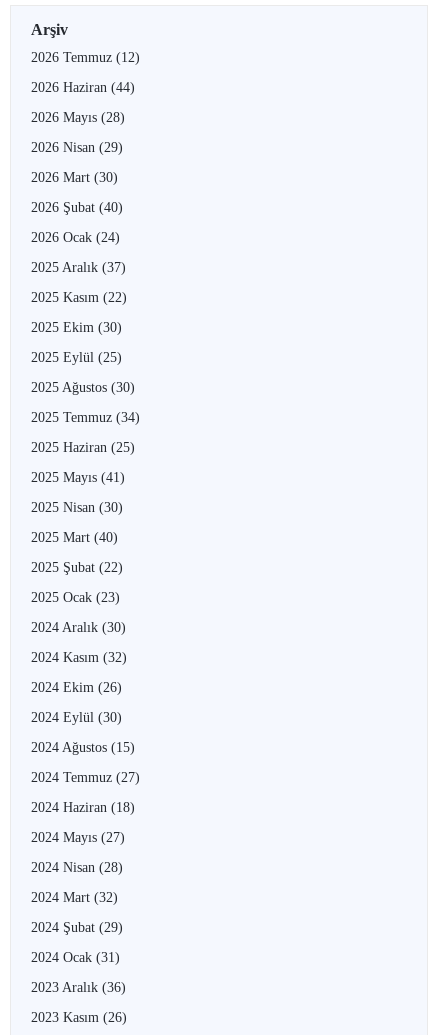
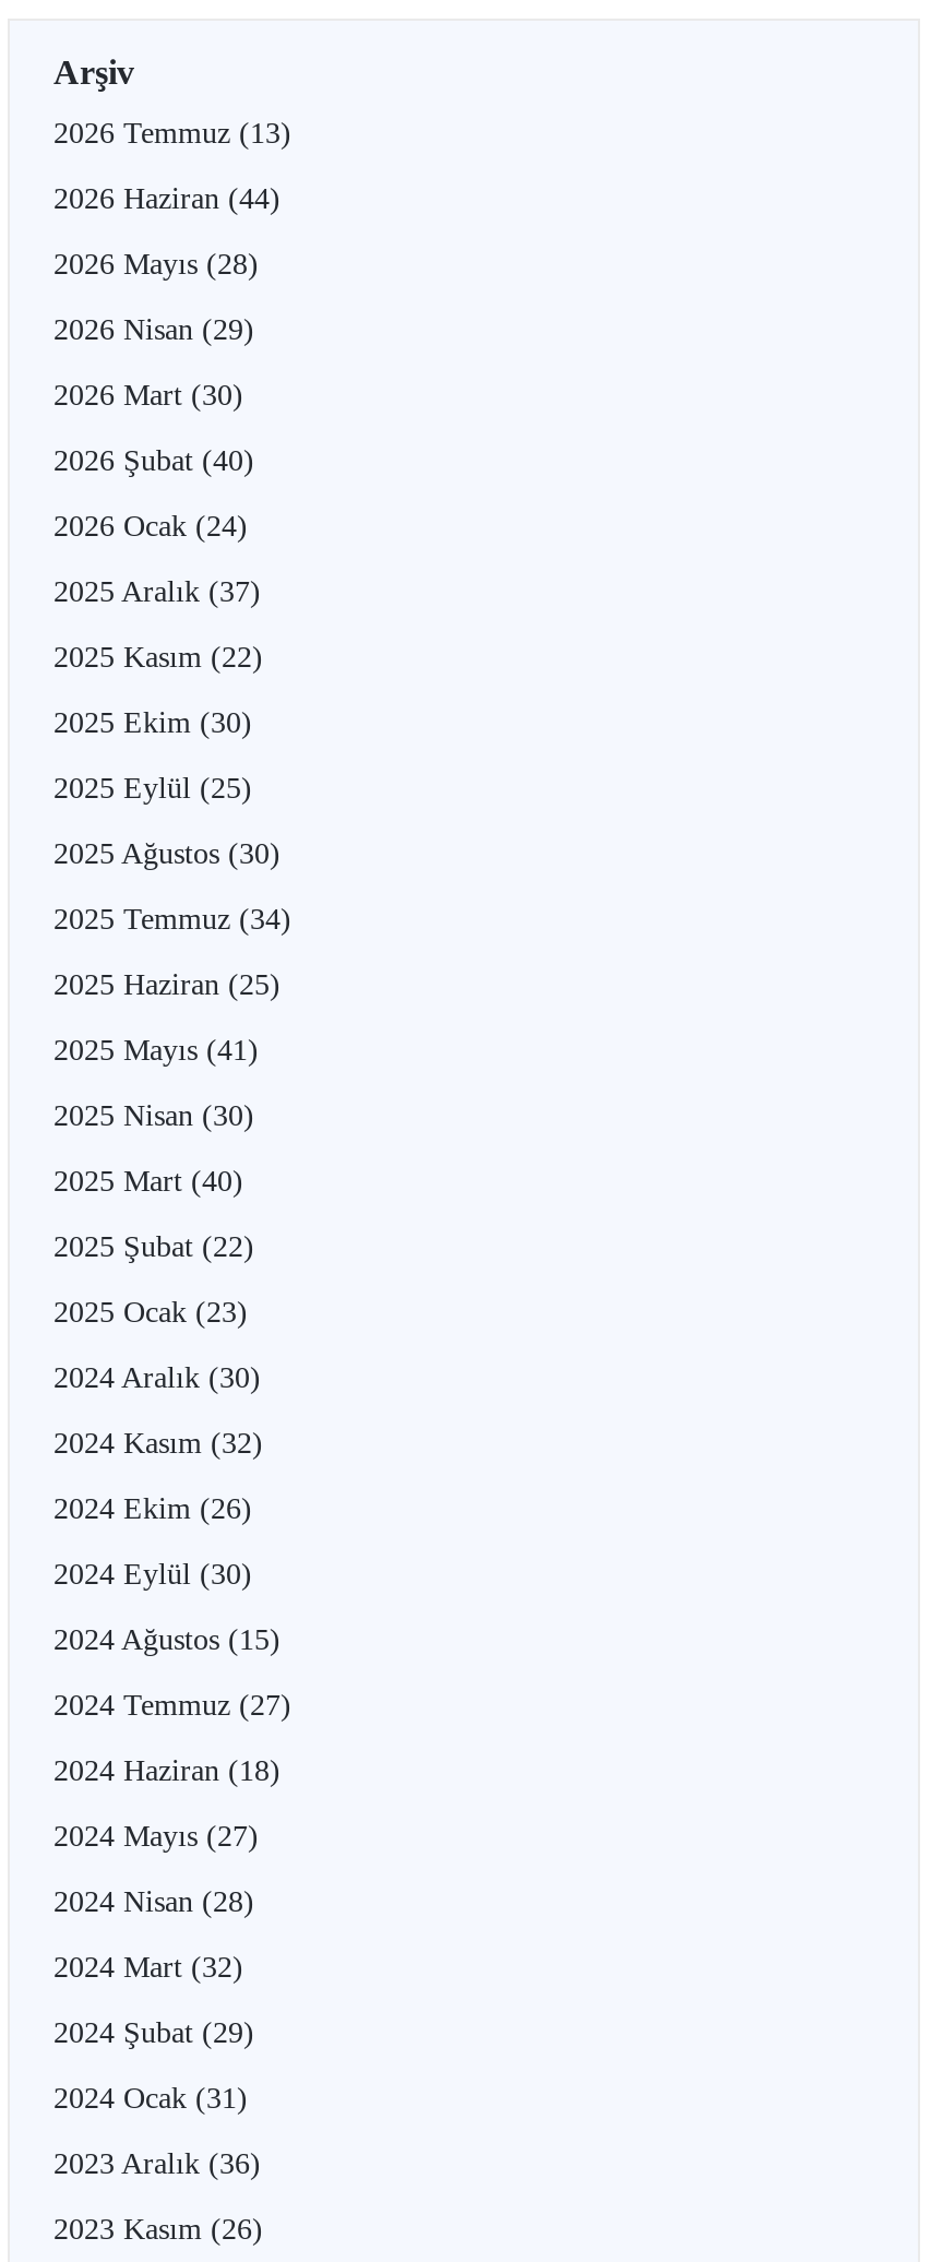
[31,50,140,65] 2026 Temmuz (12) -> [53,116,291,149] 2026 Temmuz (13)

